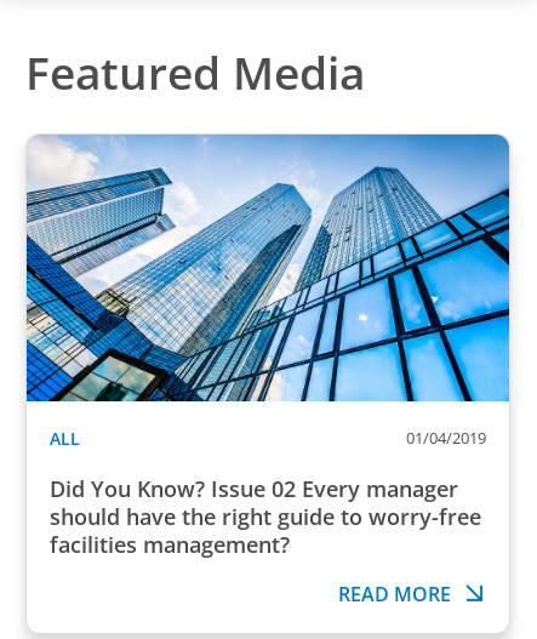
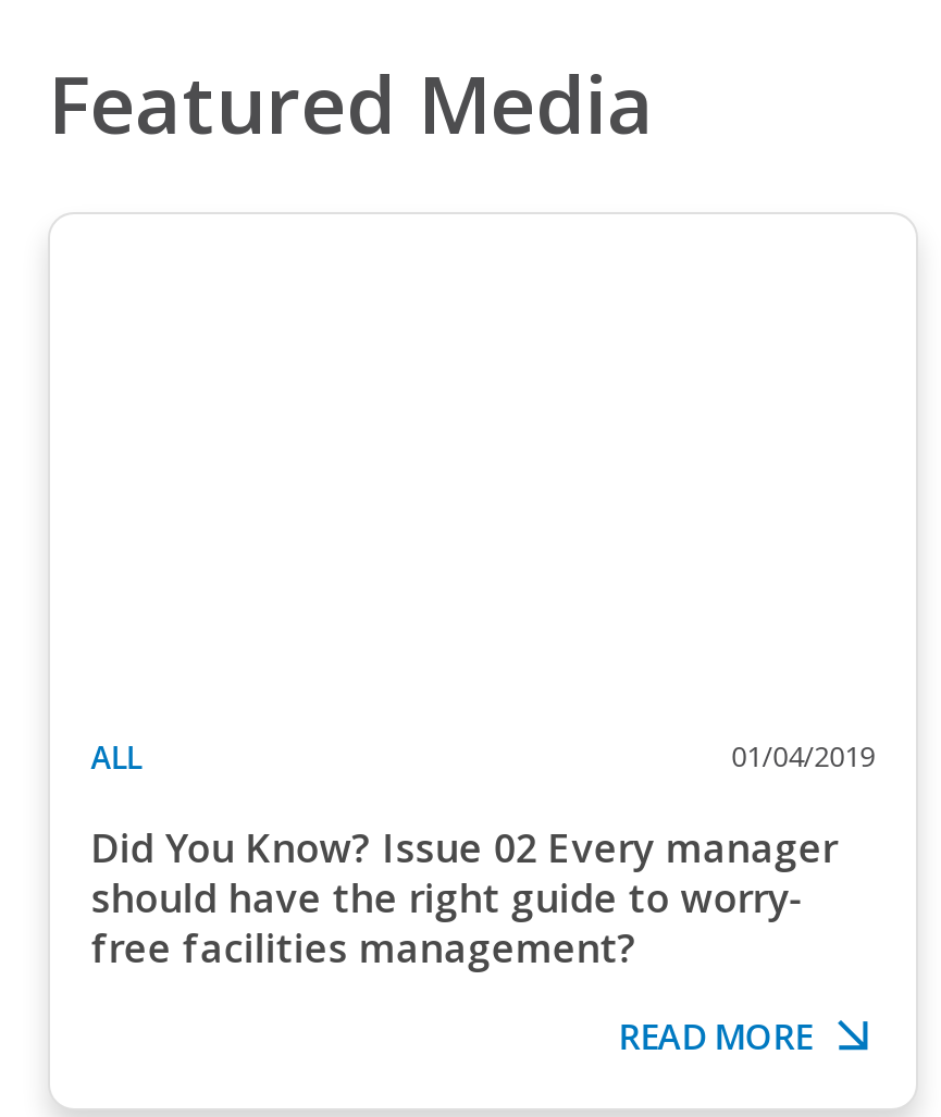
[25,133,510,403] [image] -> none

